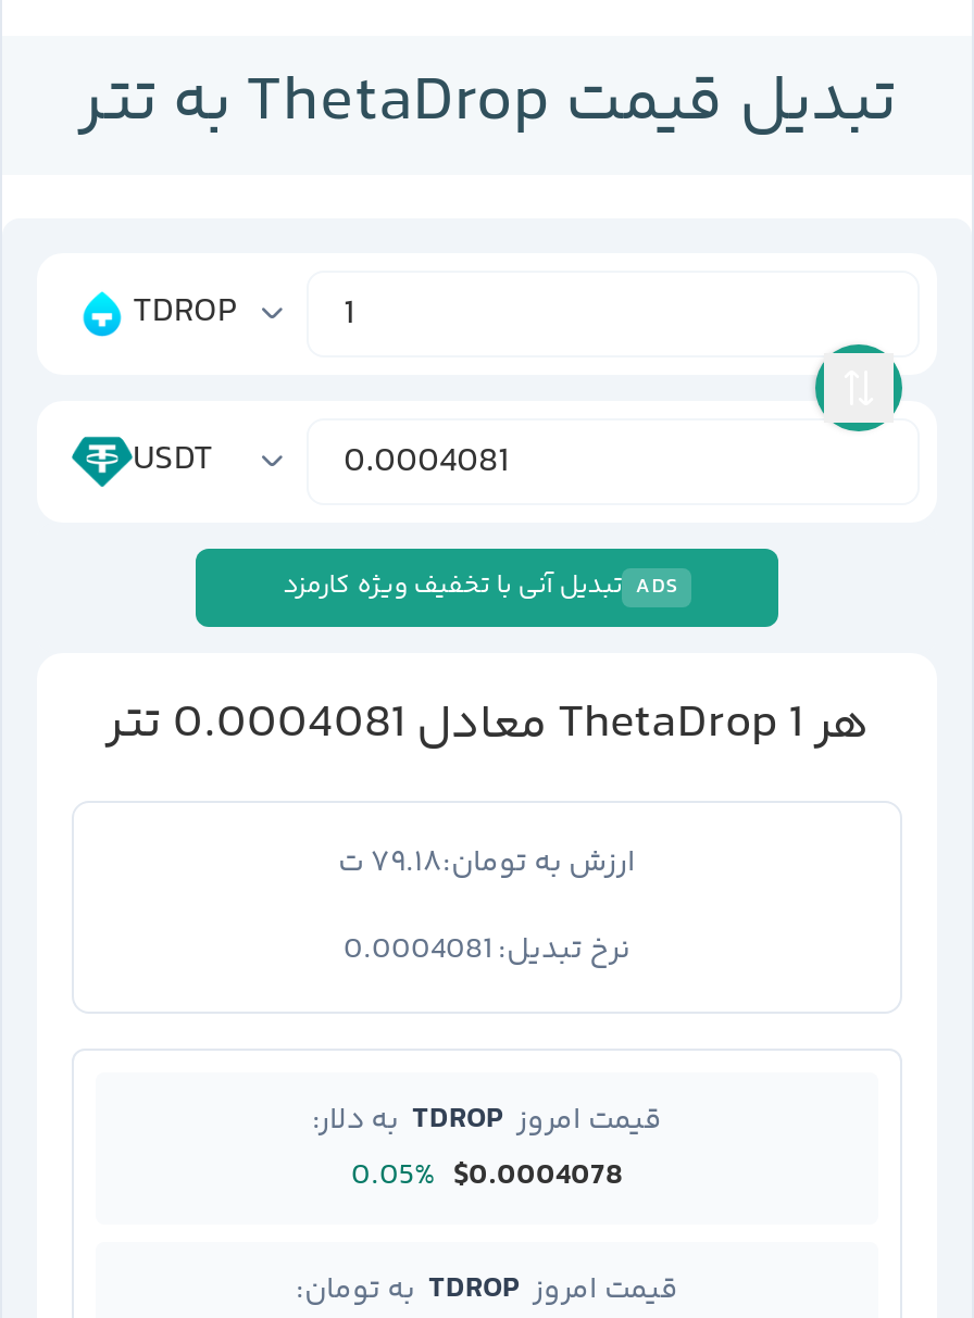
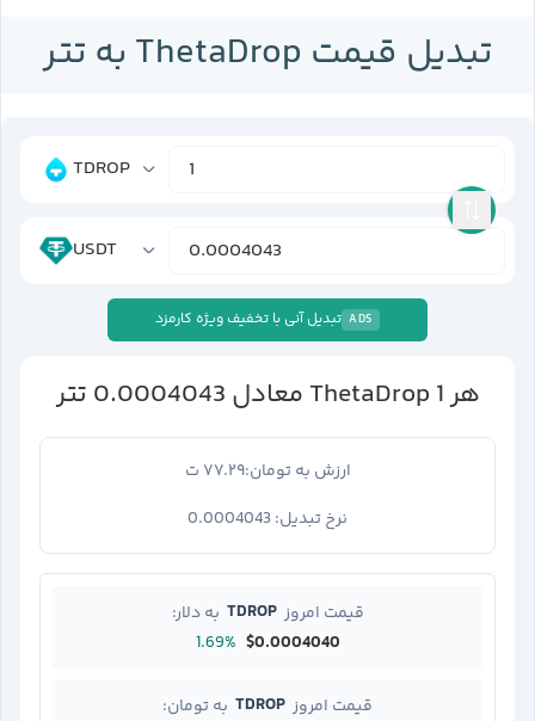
[105,688,869,763] هر 1 ThetaDrop معادل 0.0004081 تتر -> [56,375,479,416] هر 1 ThetaDrop معادل 0.0004043 تتر
[371,839,636,887] ارزش به تومان:۷۹.۱۸ ت -> [202,458,350,484] ارزش به تومان:۷۷.۲۹ ت
[344,926,630,974] نرخ تبدیل: 0.0004081 -> [187,506,348,532] نرخ تبدیل: 0.0004043
[351,1154,623,1202] 0.05% $0.0004078 -> [195,631,340,657] 1.69% $0.0004040

